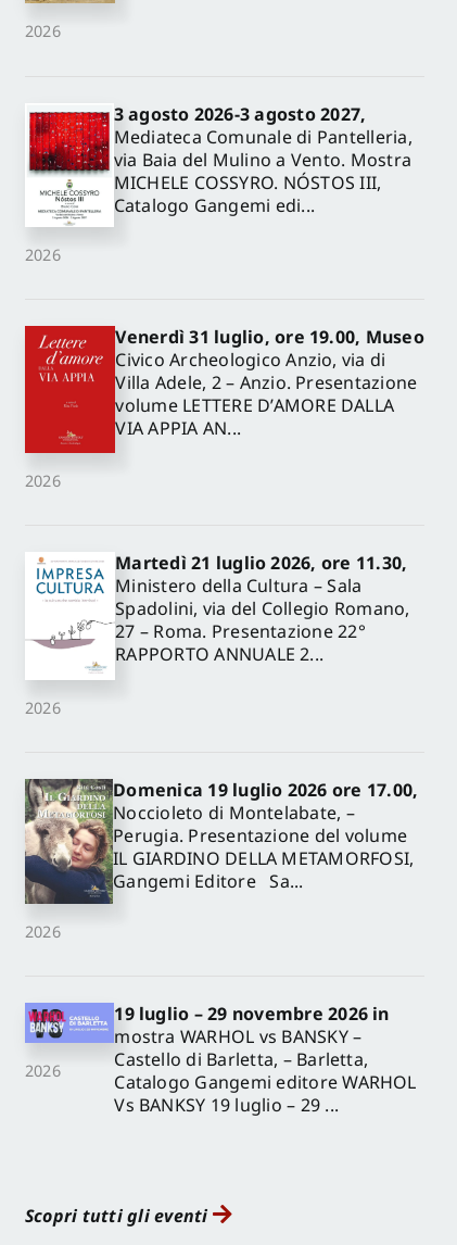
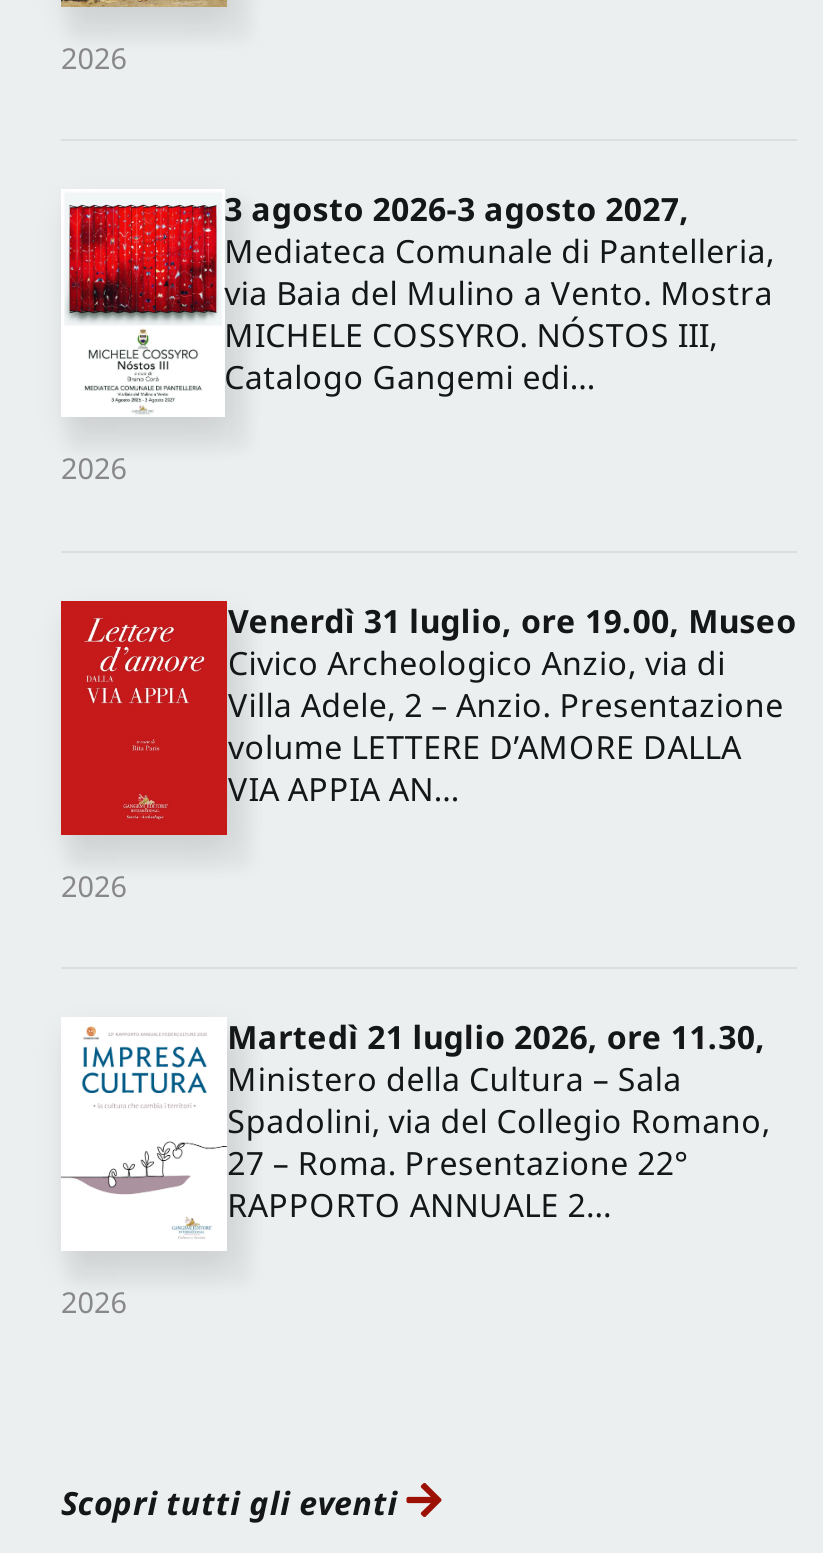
[24,778,418,907] [image] | Domenica 19 luglio 2026 ore 17.00, | Noccioleto di Montelabate, – | Perugia. Presentazione del volume | IL GIARDINO DELLA METAMORFOSI, | Gangemi Editore Sa... -> none
[25,921,61,942] 2026 -> none
[24,1002,99,1081] [image] | 2026 -> none
[114,1002,417,1117] 19 luglio – 29 novembre 2026 in | mostra WARHOL vs BANSKY – | Castello di Barletta, – Barletta, | Catalogo Gangemi editore WARHOL | Vs BANKSY 19 luglio – 29 ... -> none

